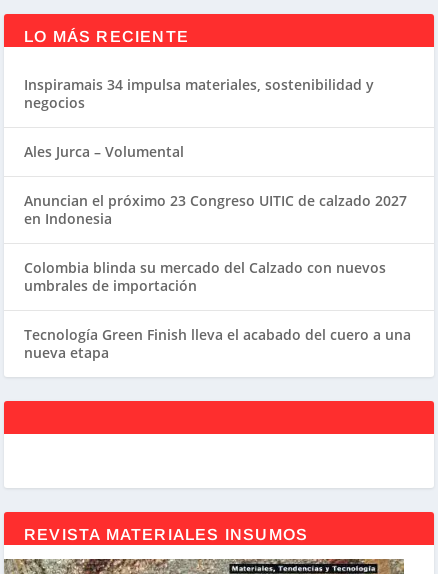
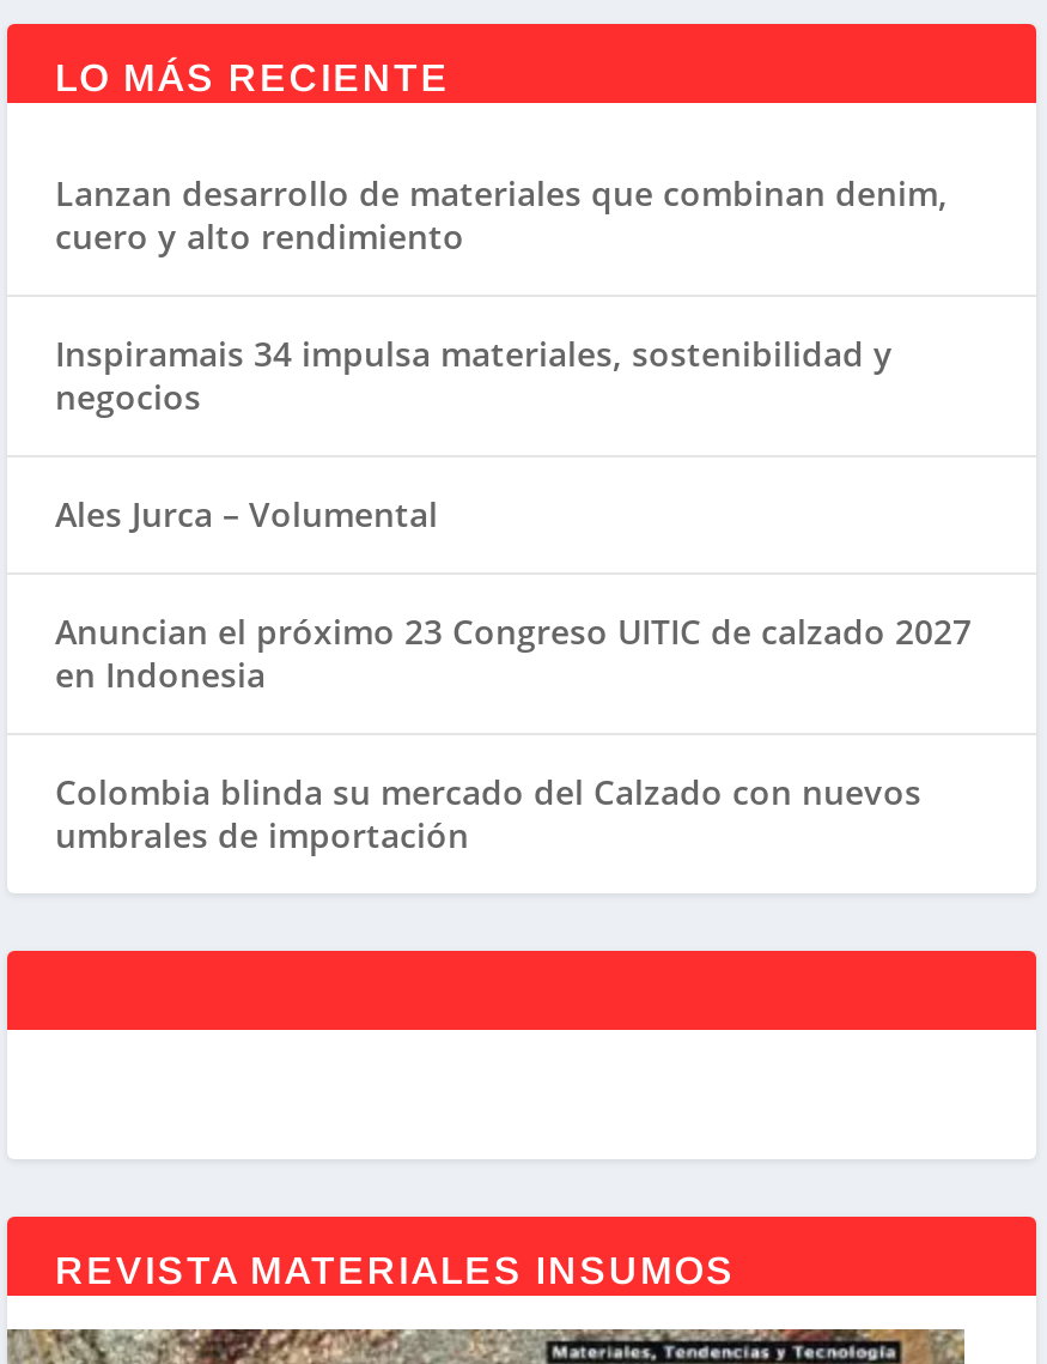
none -> [55,169,948,258] Lanzan desarrollo de materiales que combinan denim, | cuero y alto rendimiento
moved [24,75,407,295] -> [55,330,972,856]: Inspiramais 34 impulsa materiales, sostenibilidad y | negocios | Ales Jurca – Volumental | Anuncian el próximo 23 Congreso UITIC de calzado 2027 | en Indonesia | Colombia blinda su mercado del Calzado con nuevos | umbrales de importación
[24,325,411,362] Tecnología Green Finish lleva el acabado del cuero a una | nueva etapa -> none

